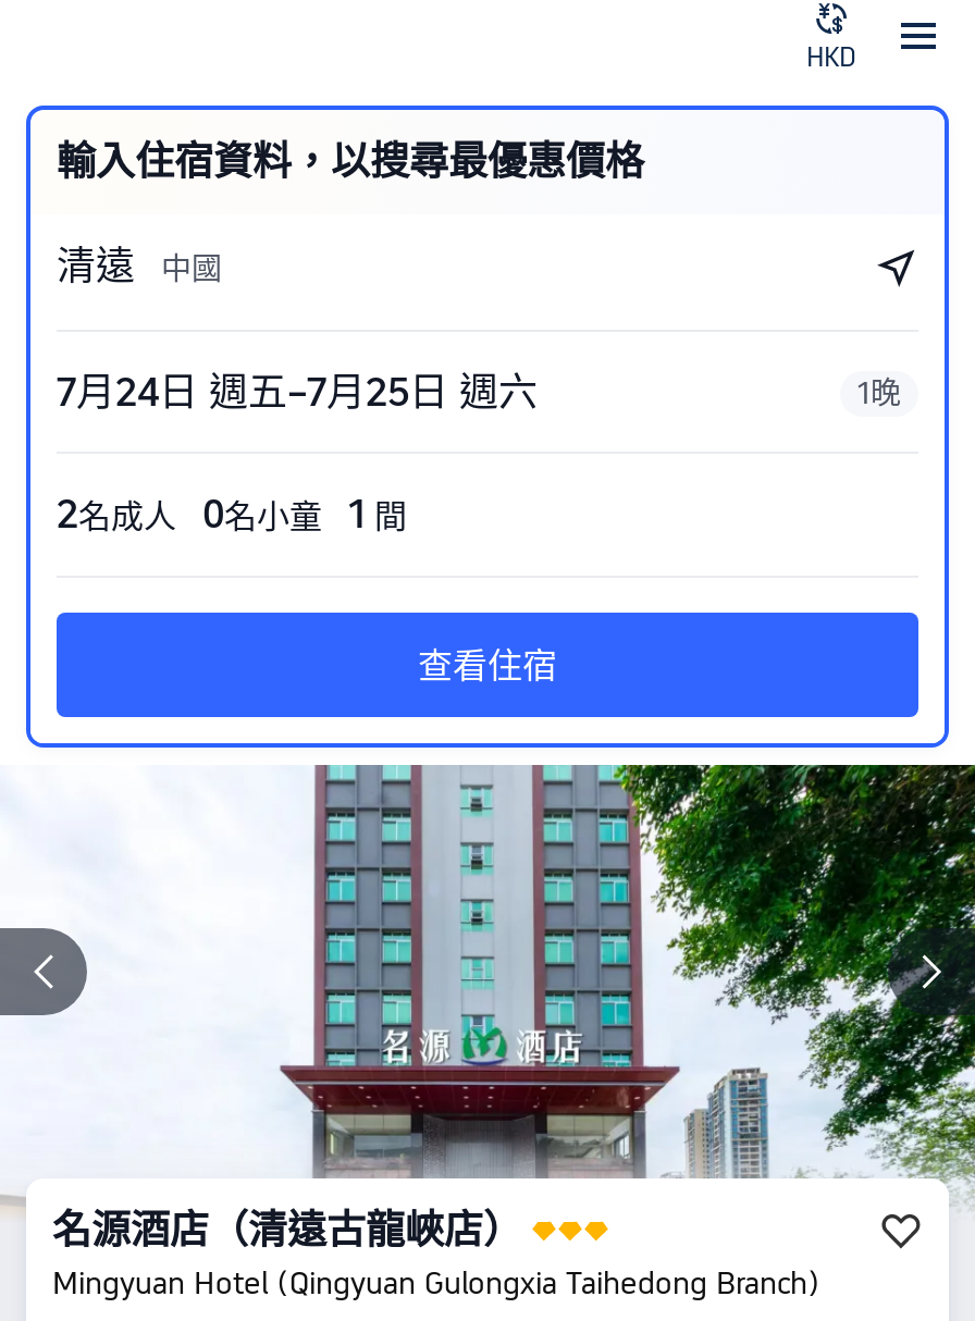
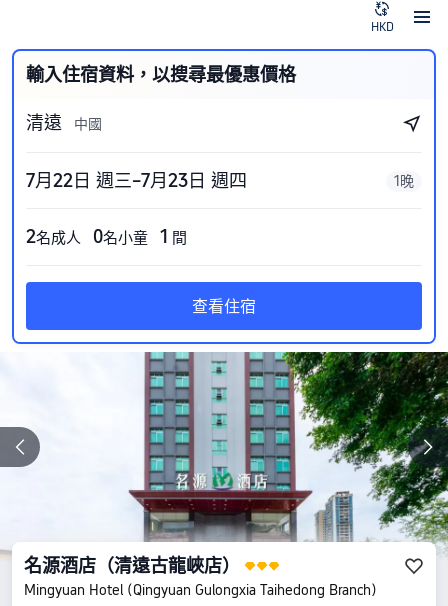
[57,369,538,415] 7月24日 週五–7月25日 週六 -> [26,170,247,191] 7月22日 週三–7月23日 週四

